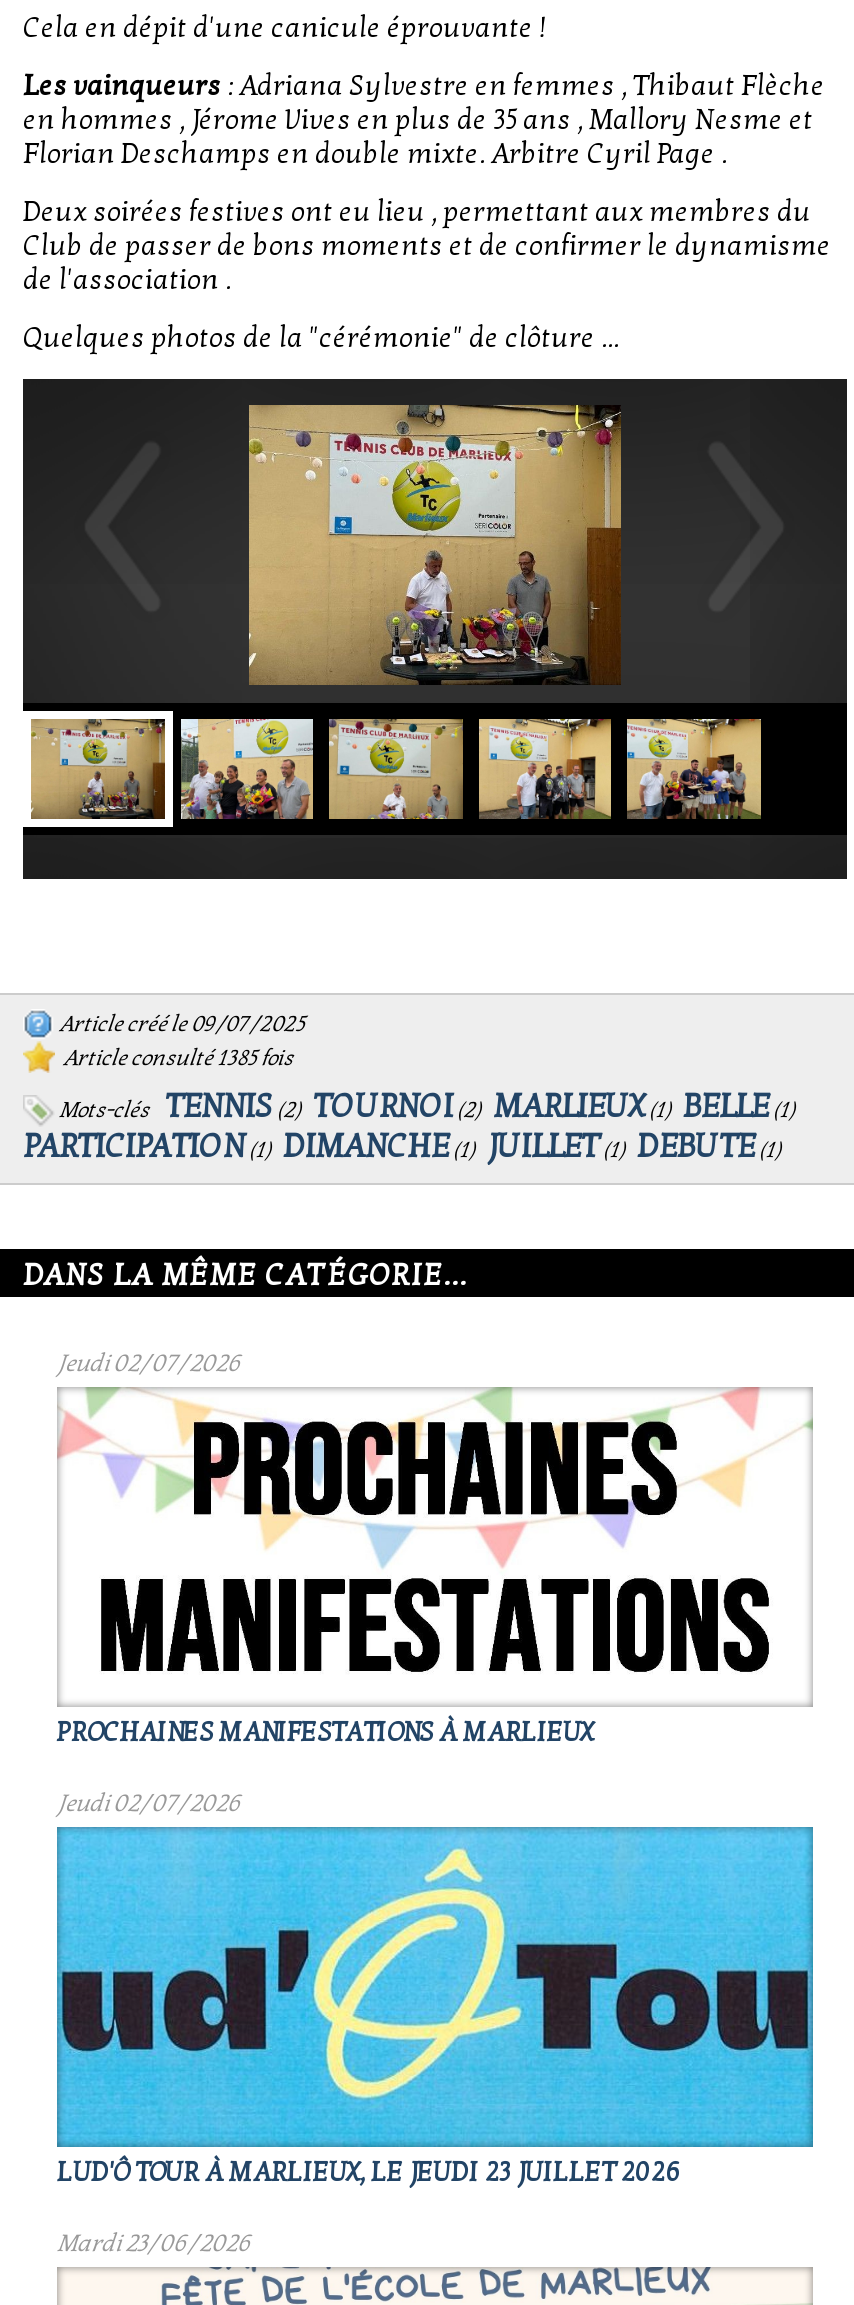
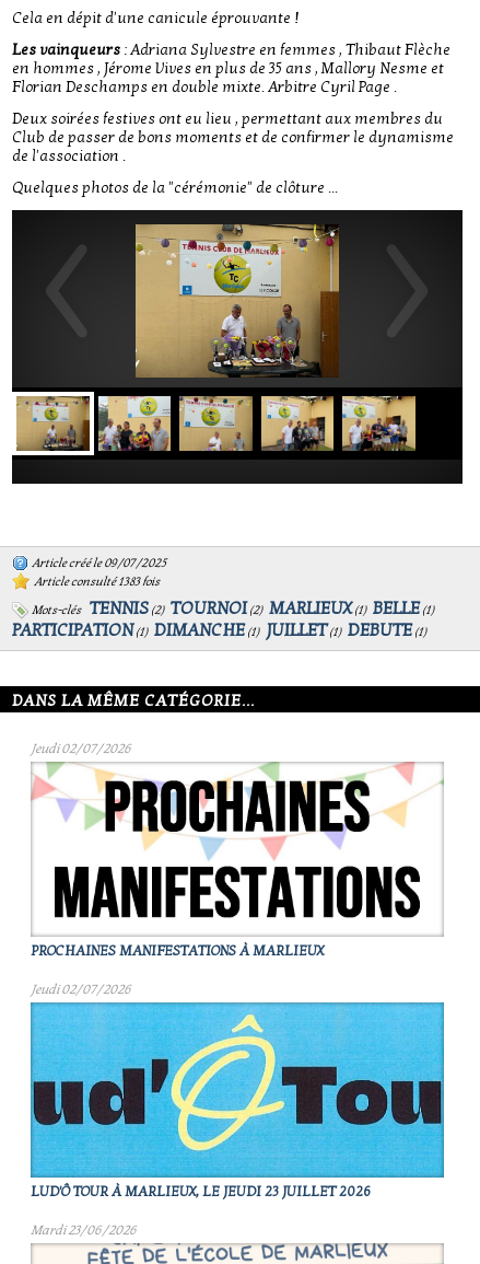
[55,1045,293,1071] Article consulté 1385 fois -> [30,575,160,589] Article consulté 1383 fois

